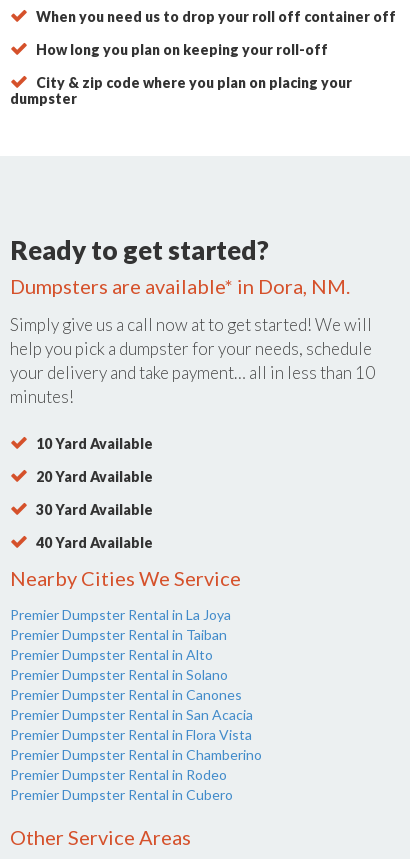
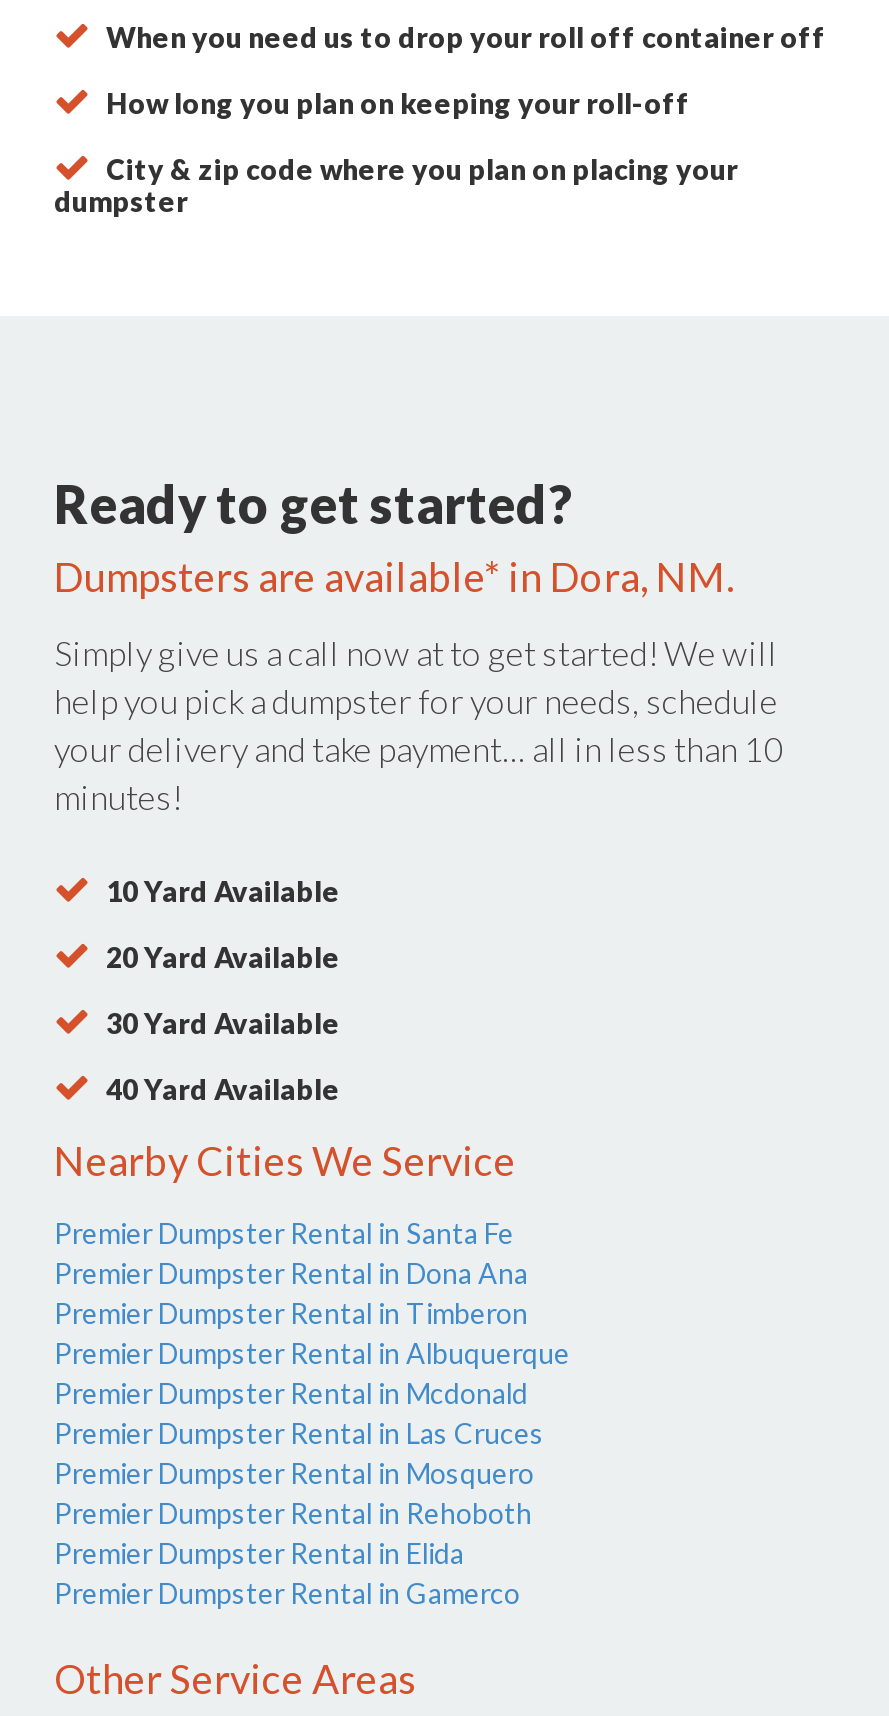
[10,606,262,803] Premier Dumpster Rental in La Joya | Premier Dumpster Rental in Taiban | Premier Dumpster Rental in Alto | Premier Dumpster Rental in Solano | Premier Dumpster Rental in Canones | Premier Dumpster Rental in San Acacia | Premier Dumpster Rental in Flora Vista | Premier Dumpster Rental in Chamberino | Premier Dumpster Rental in Rodeo | Premier Dumpster Rental in Cubero -> [54,1216,570,1610] Premier Dumpster Rental in Santa Fe | Premier Dumpster Rental in Dona Ana | Premier Dumpster Rental in Timberon | Premier Dumpster Rental in Albuquerque | Premier Dumpster Rental in Mcdonald | Premier Dumpster Rental in Las Cruces | Premier Dumpster Rental in Mosquero | Premier Dumpster Rental in Rehoboth | Premier Dumpster Rental in Elida | Premier Dumpster Rental in Gamerco

